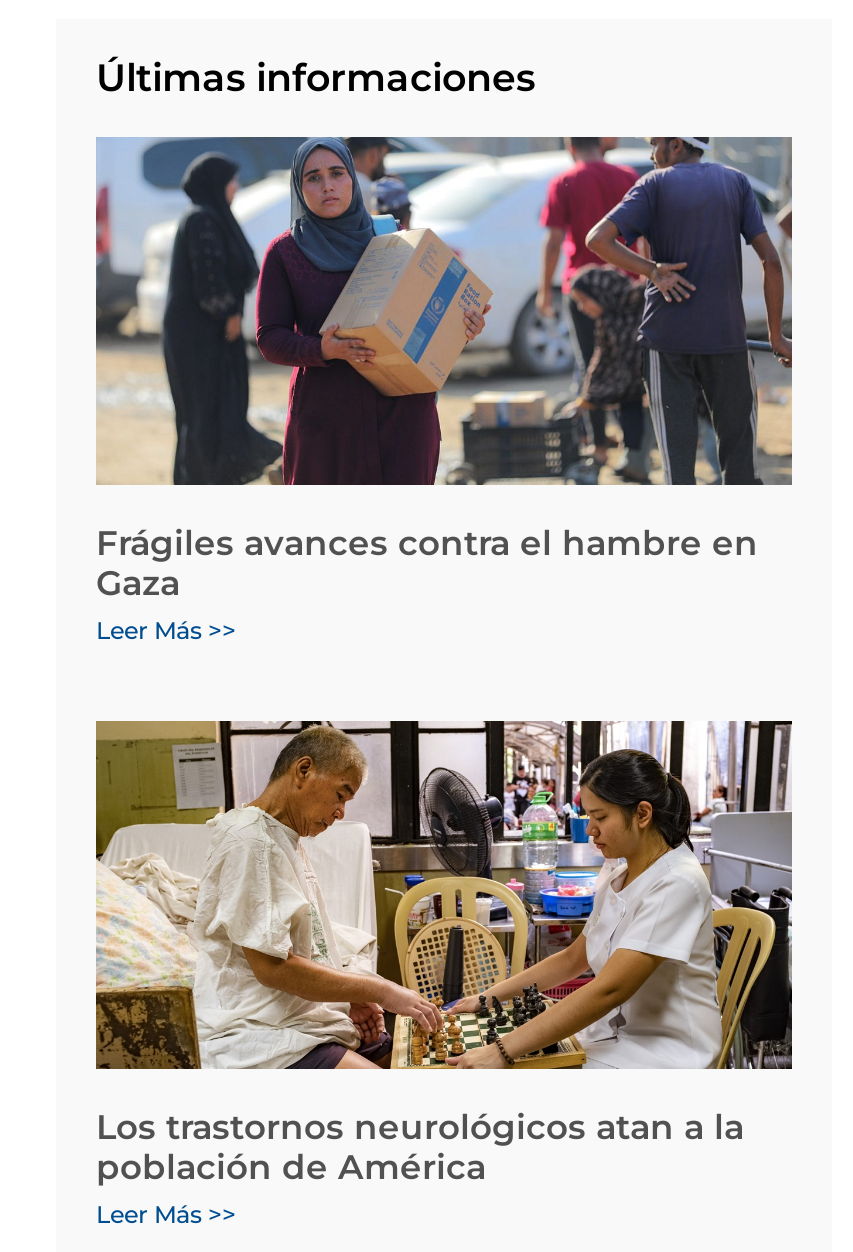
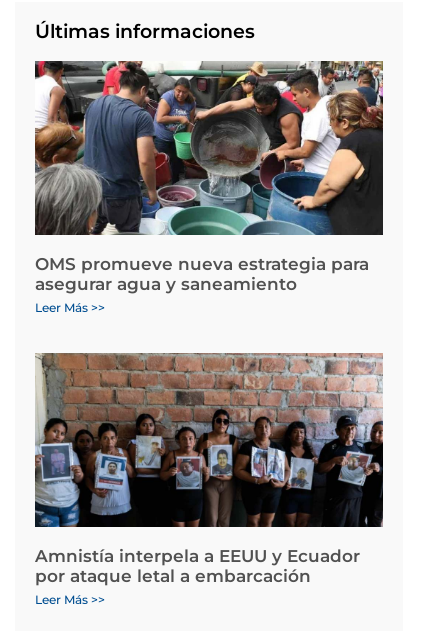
[94,135,794,603] [image] | Frágiles avances contra el hambre en | Gaza -> [34,60,384,294] [image] | OMS promueve nueva estrategia para | asegurar agua y saneamiento
[94,719,792,1187] [image] | Los trastornos neurológicos atan a la | población de América -> [34,352,384,586] [image] | Amnistía interpela a EEUU y Ecuador | por ataque letal a embarcación

